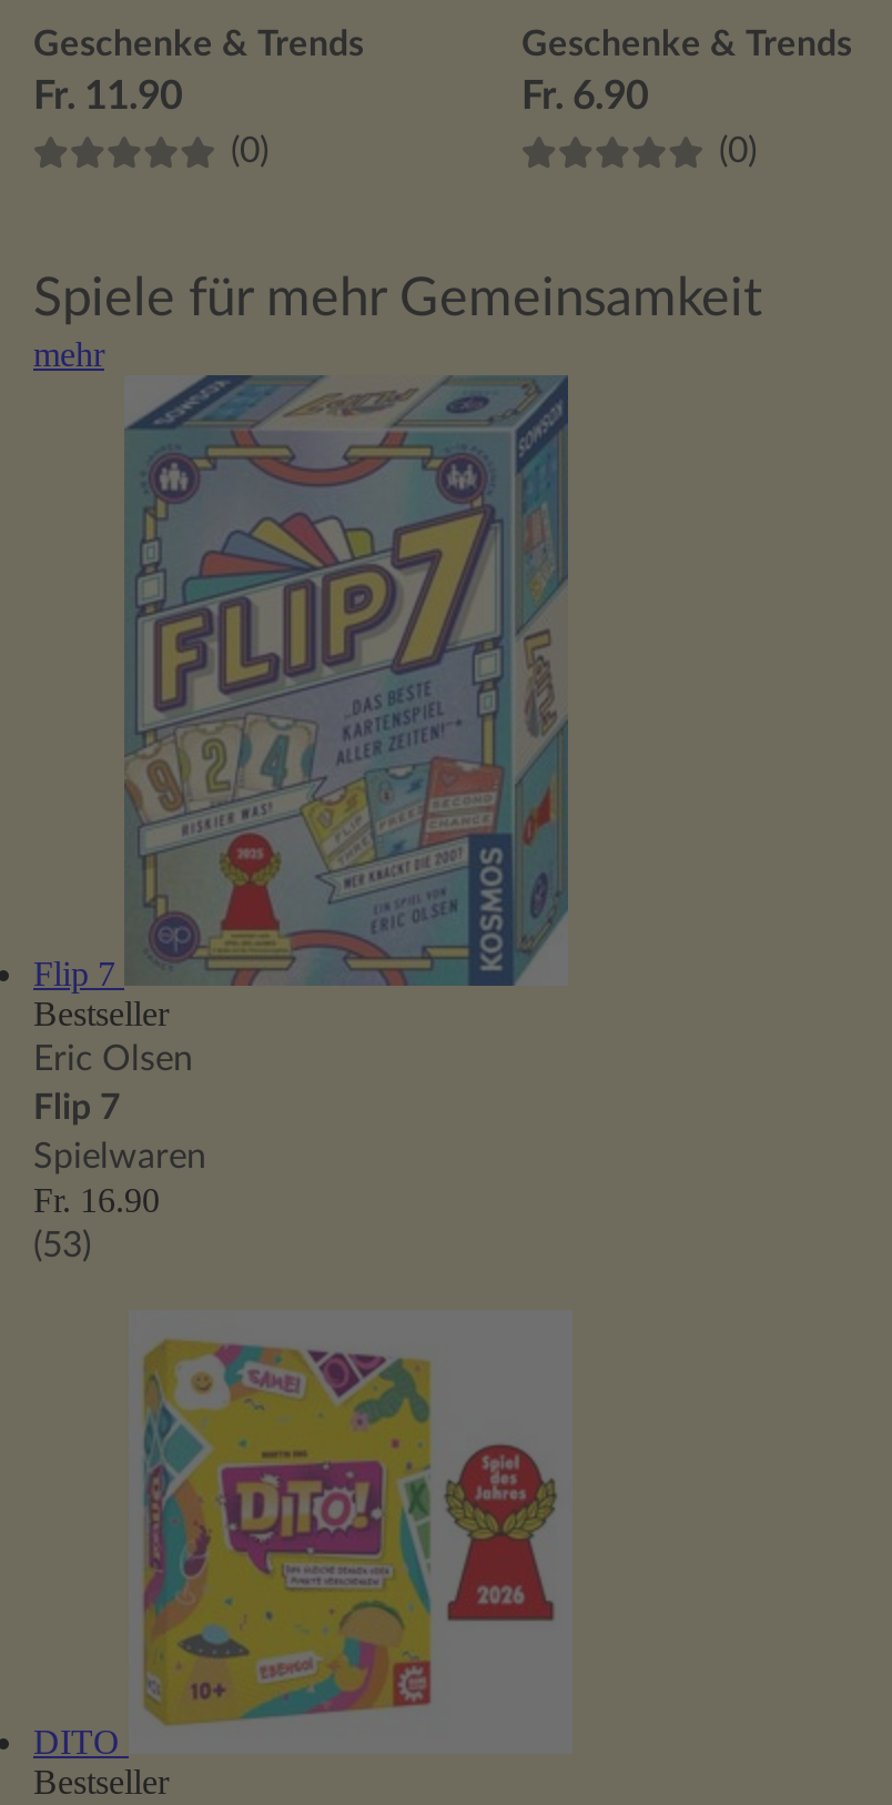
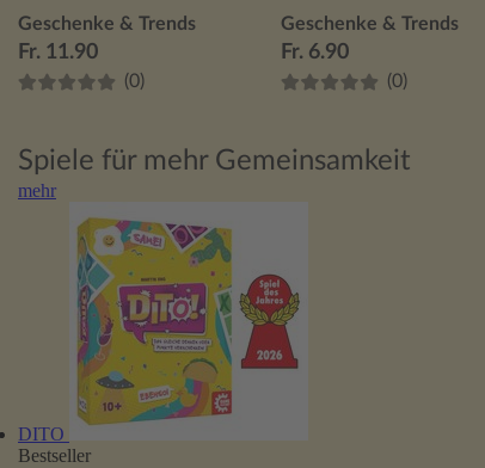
[33,373,570,1263] [image] | Flip 7 | Bestseller | Eric Olsen | Flip 7 | Spielwaren | Fr. 16.90 | (53) -> none

